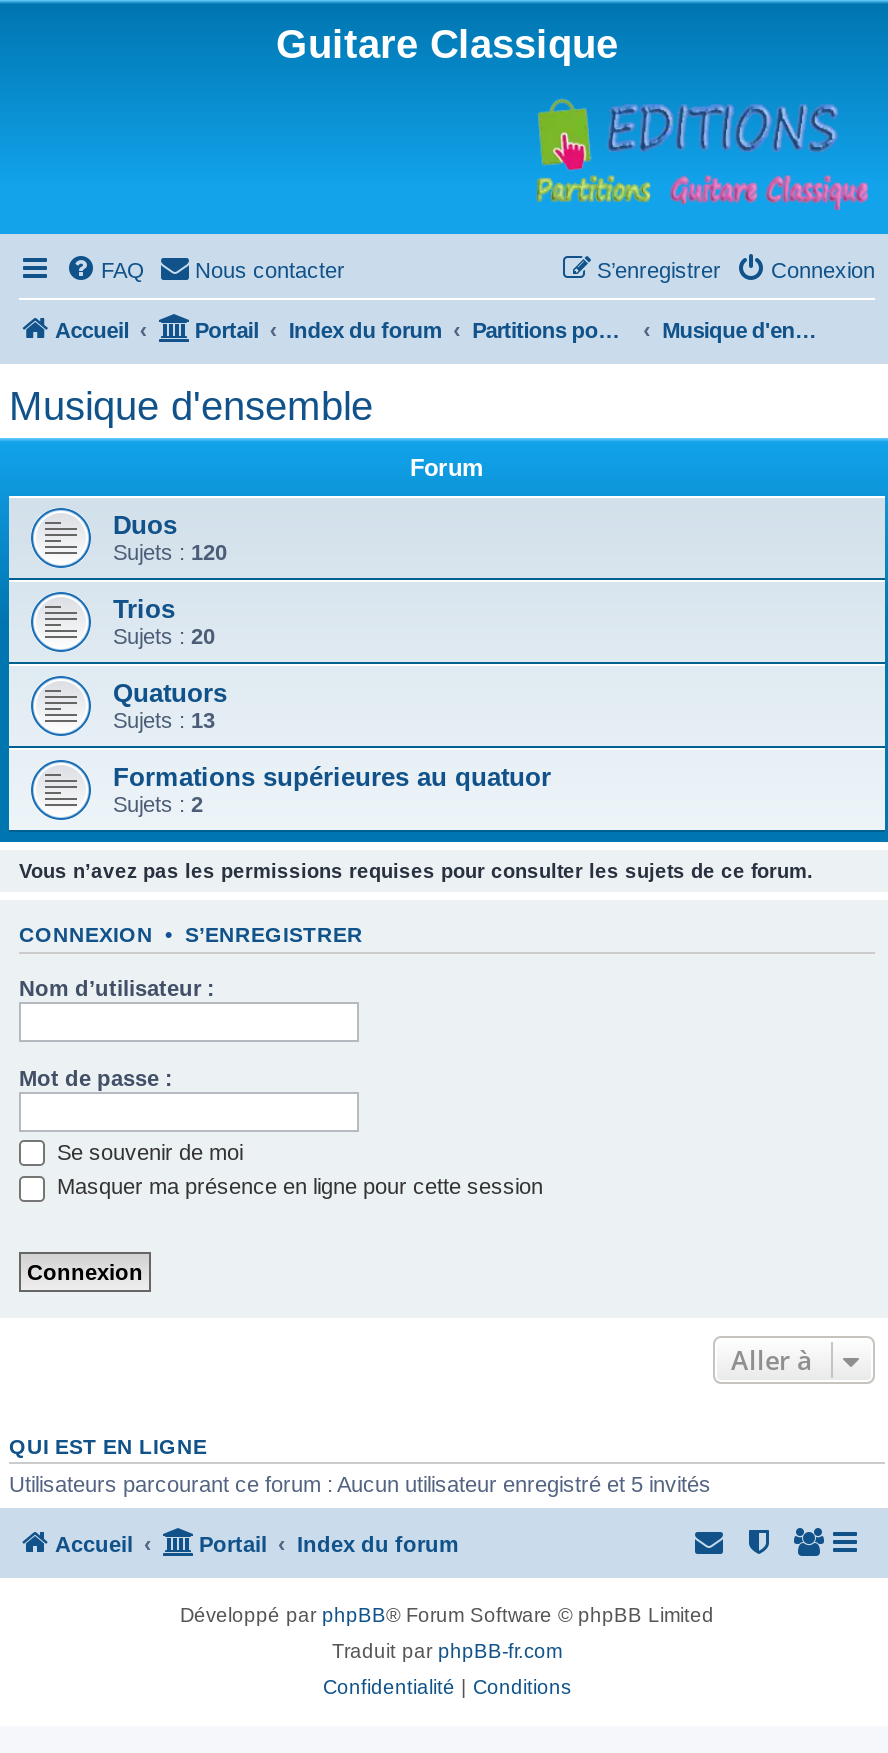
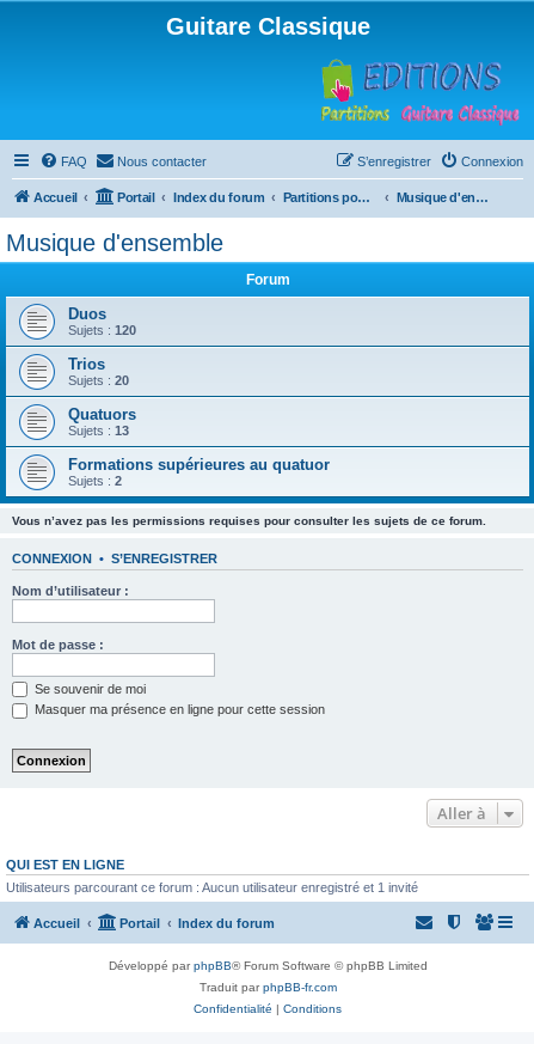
[9,1471,711,1495] Utilisateurs parcourant ce forum : Aucun utilisateur enregistré et 5 invités -> [6,880,418,894] Utilisateurs parcourant ce forum : Aucun utilisateur enregistré et 1 invité

